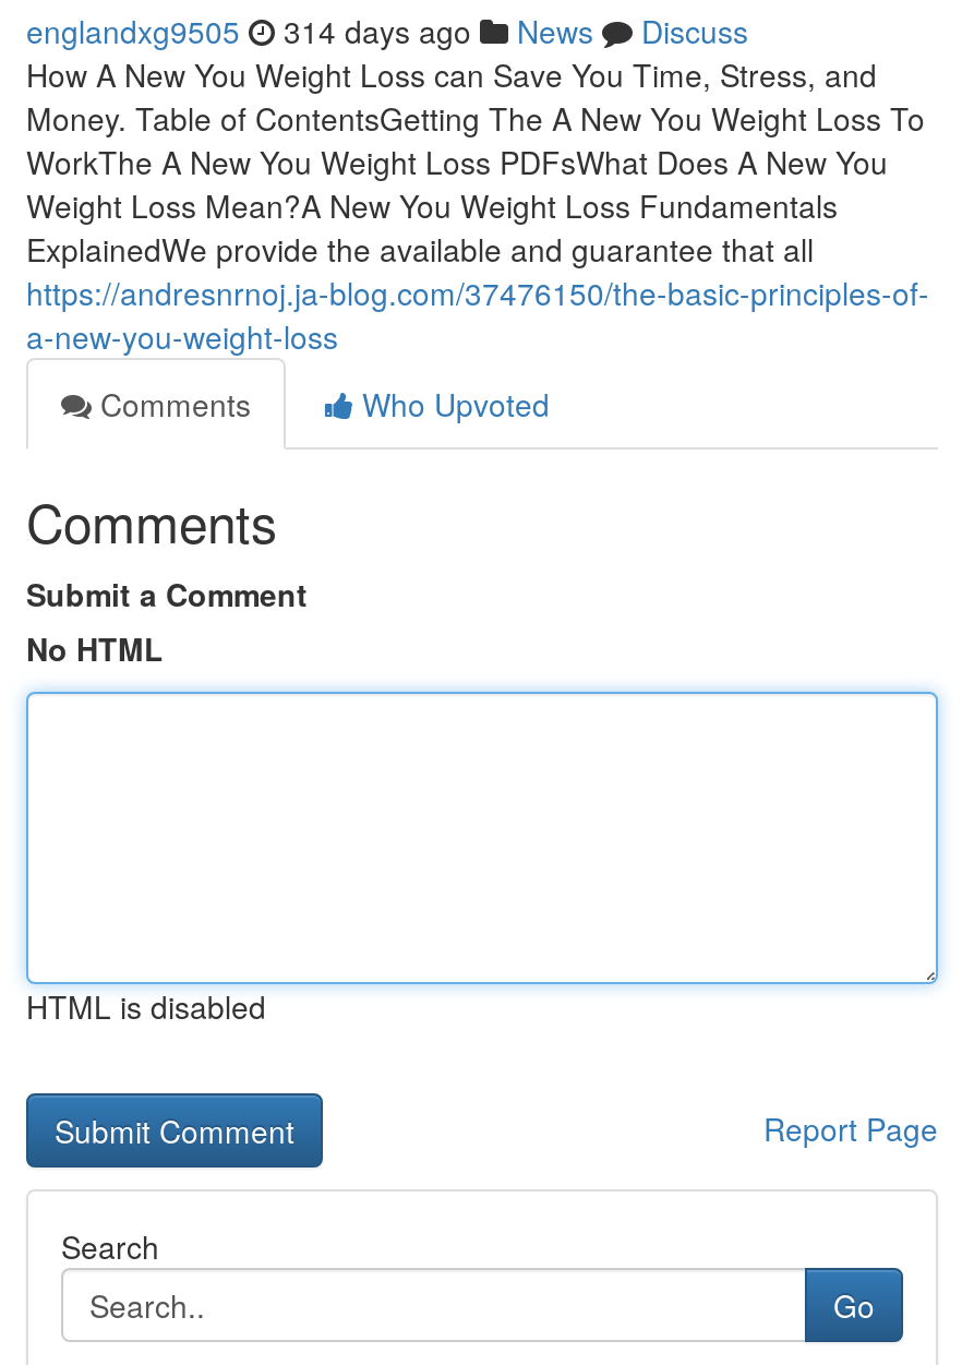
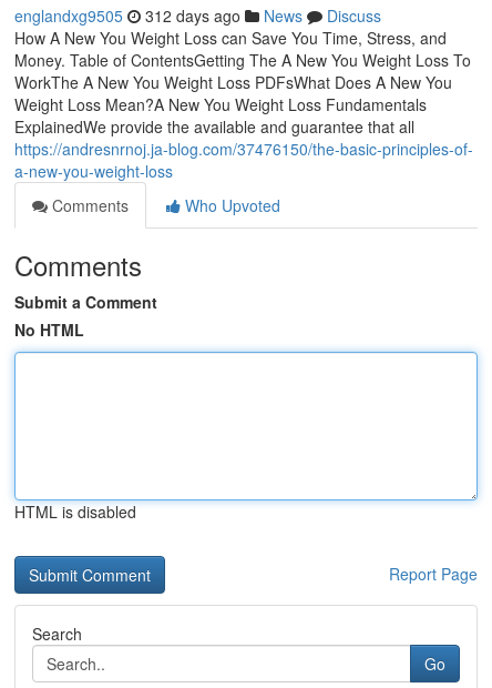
[26,9,748,52] englandxg9505 314 days ago News Discuss -> [14,4,381,27] englandxg9505 312 days ago News Discuss

